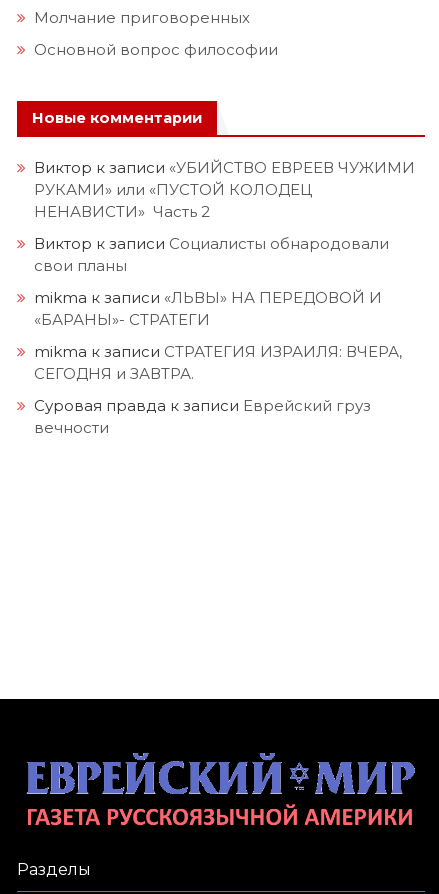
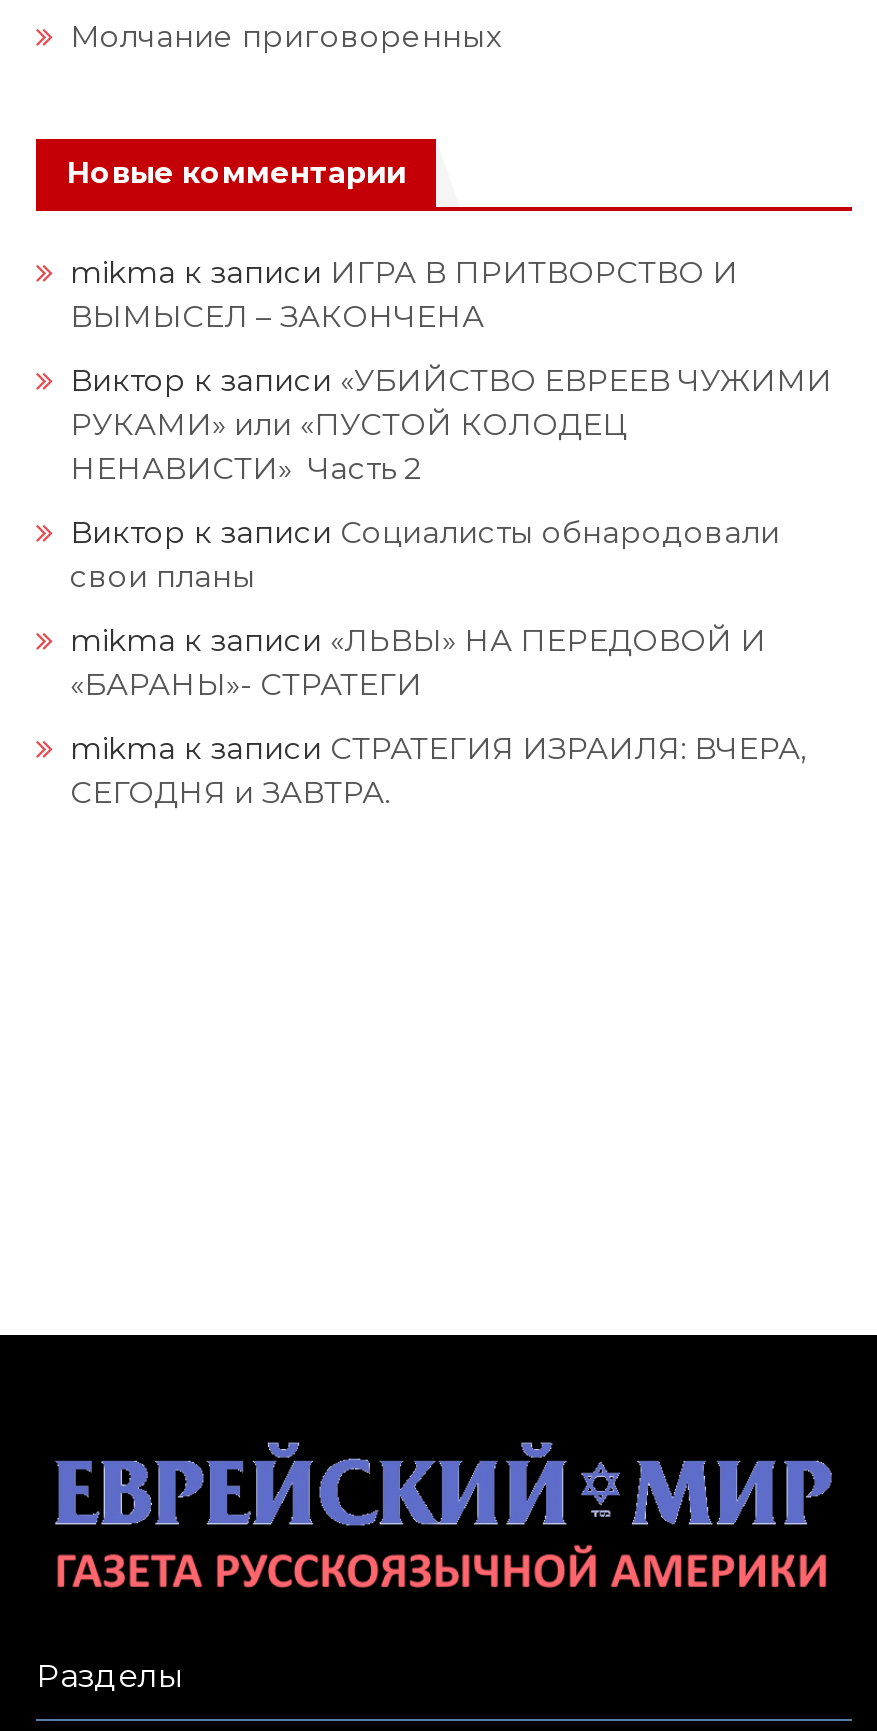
[34,40,278,59] Основной вопрос философии -> none
none -> [70,253,738,335] mikma к записи ИГРА В ПРИТВОРСТВО И | ВЫМЫСЕЛ – ЗАКОНЧЕНА
moved [34,158,415,383] -> [70,361,832,811]: Виктор к записи «УБИЙСТВО ЕВРЕЕВ ЧУЖИМИ | РУКАМИ» или «ПУСТОЙ КОЛОДЕЦ | НЕНАВИСТИ» Часть 2 | ... | mikma к записи СТРАТЕГИЯ ИЗРАИЛЯ: ВЧЕРА, | СЕГОДНЯ и ЗАВТРА.
[34,396,371,437] Суровая правда к записи Еврейский груз | вечности -> none

